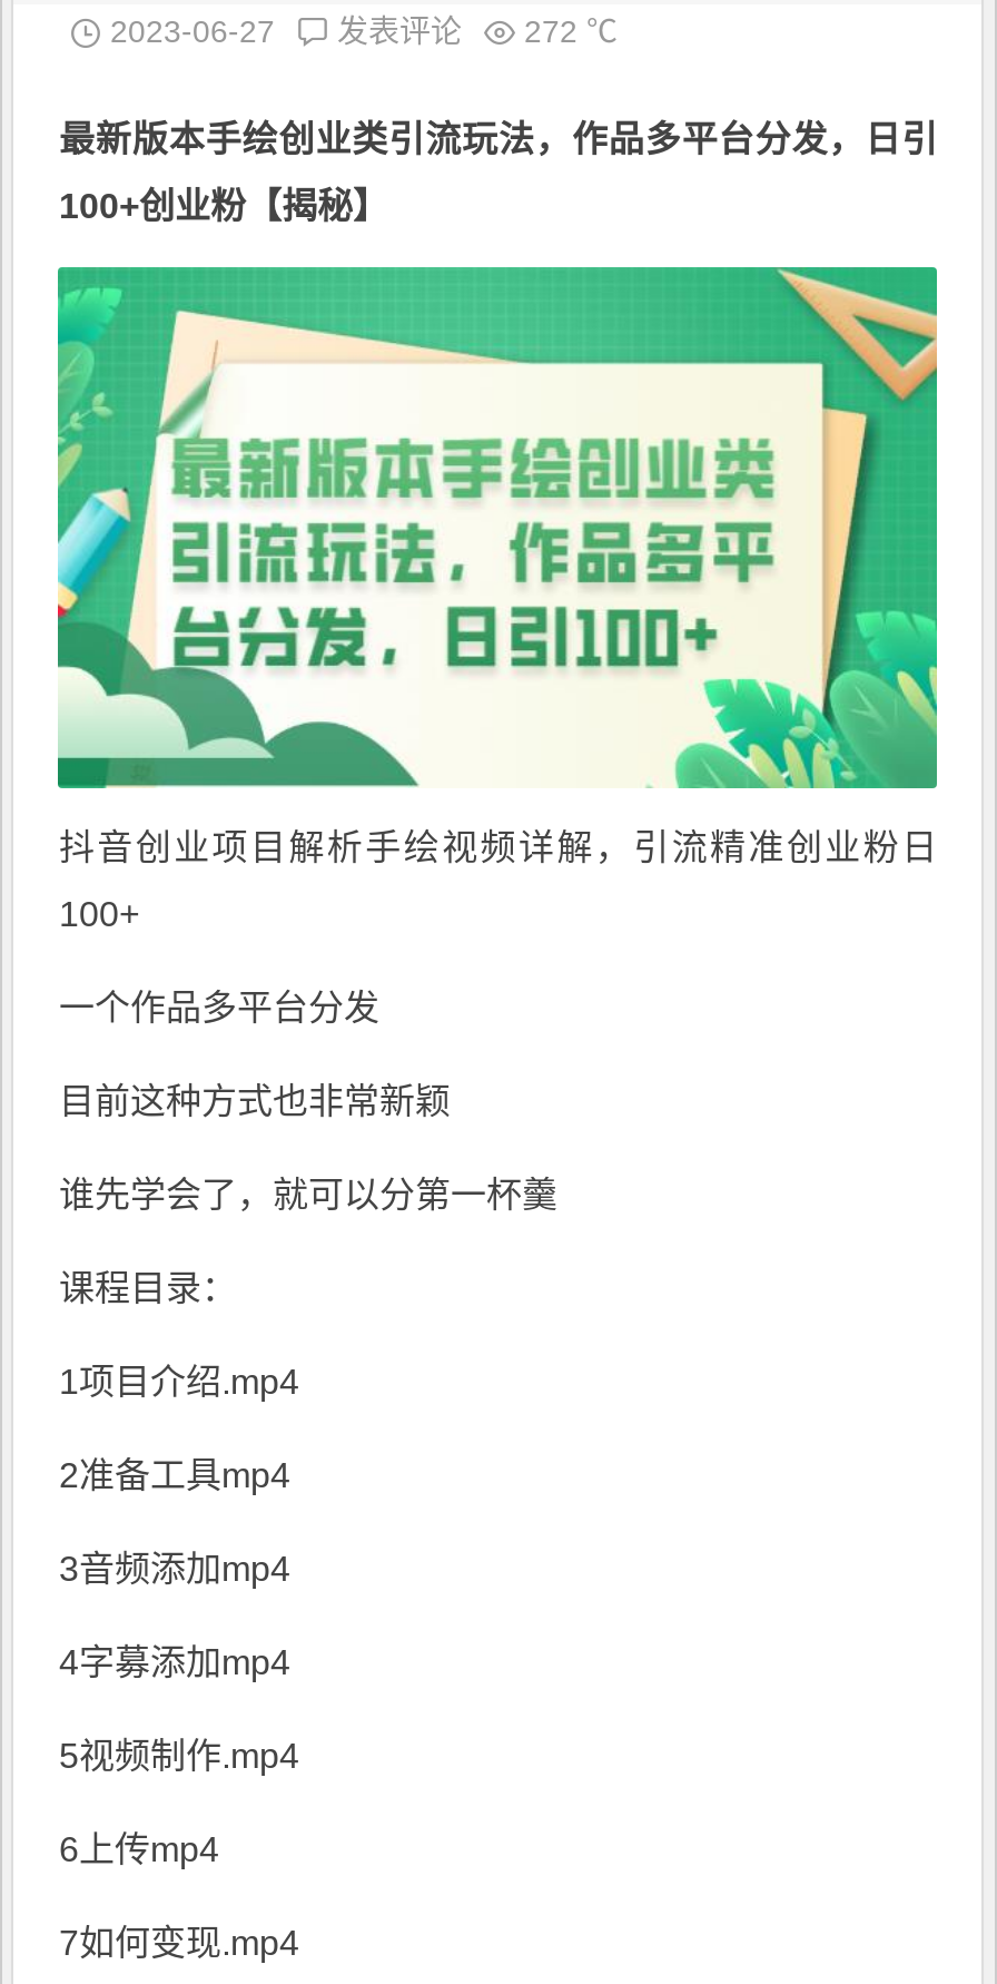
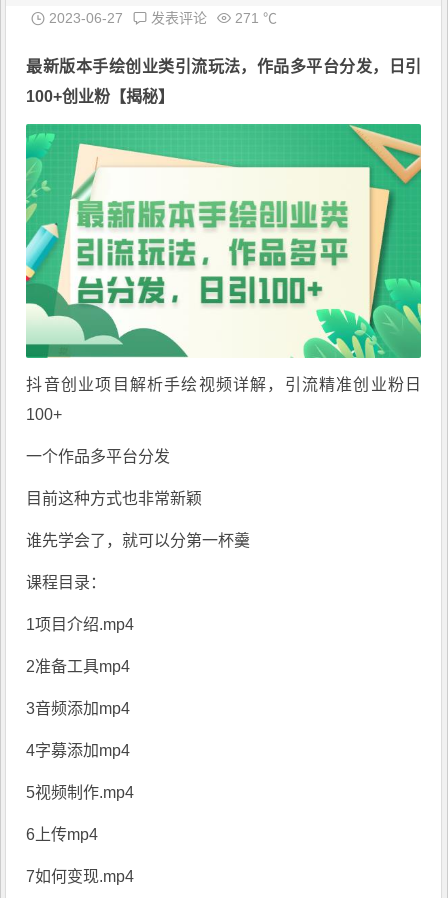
[101,13,618,49] 2023-06-27 发表评论 272 ℃ -> [45,10,277,26] 2023-06-27 发表评论 271 ℃

